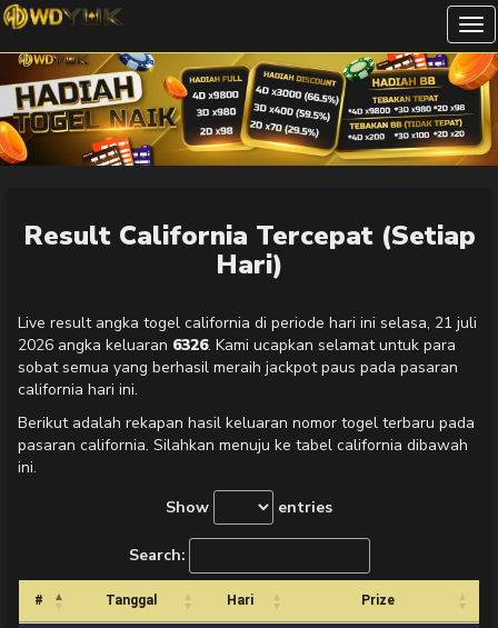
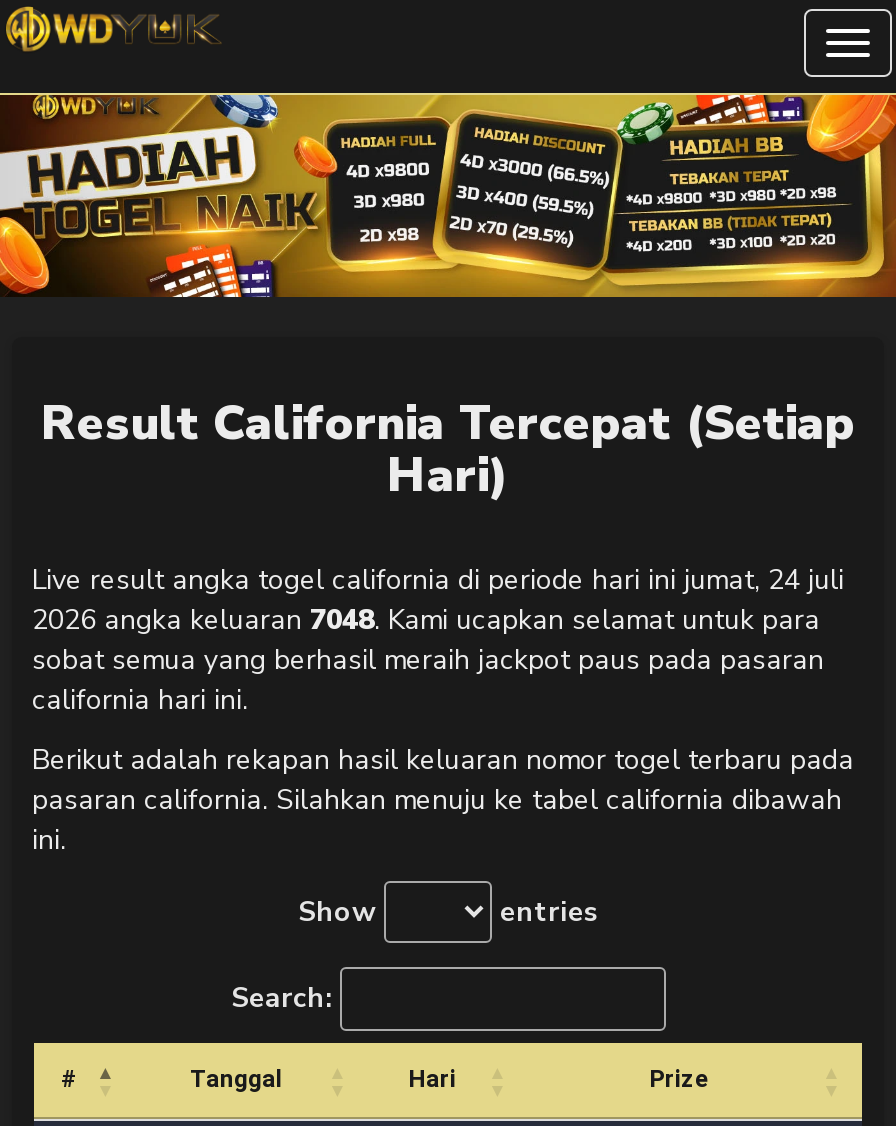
[18,312,477,333] Live result angka togel california di periode hari ini selasa, 21 juli -> [32,561,844,599] Live result angka togel california di periode hari ini jumat, 24 juli
[18,335,456,356] 2026 angka keluaran 6326. Kami ucapkan selamat untuk para -> [32,601,820,639] 2026 angka keluaran 7048. Kami ucapkan selamat untuk para

